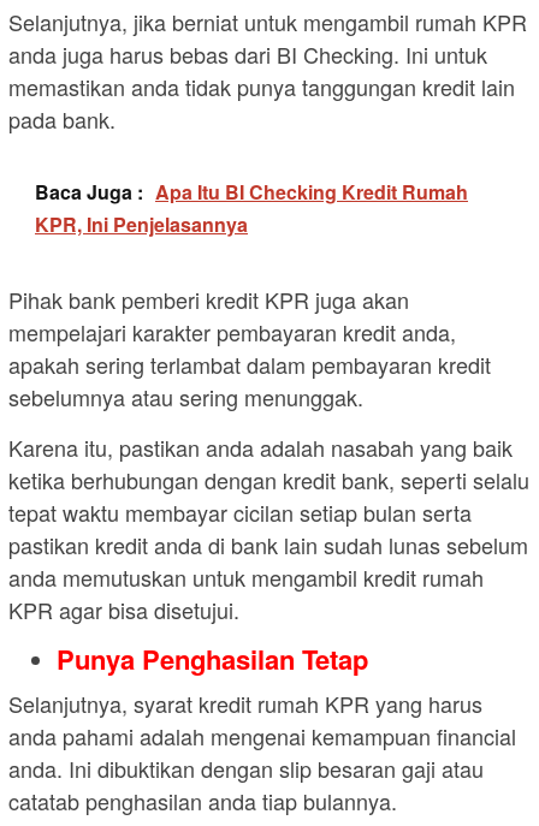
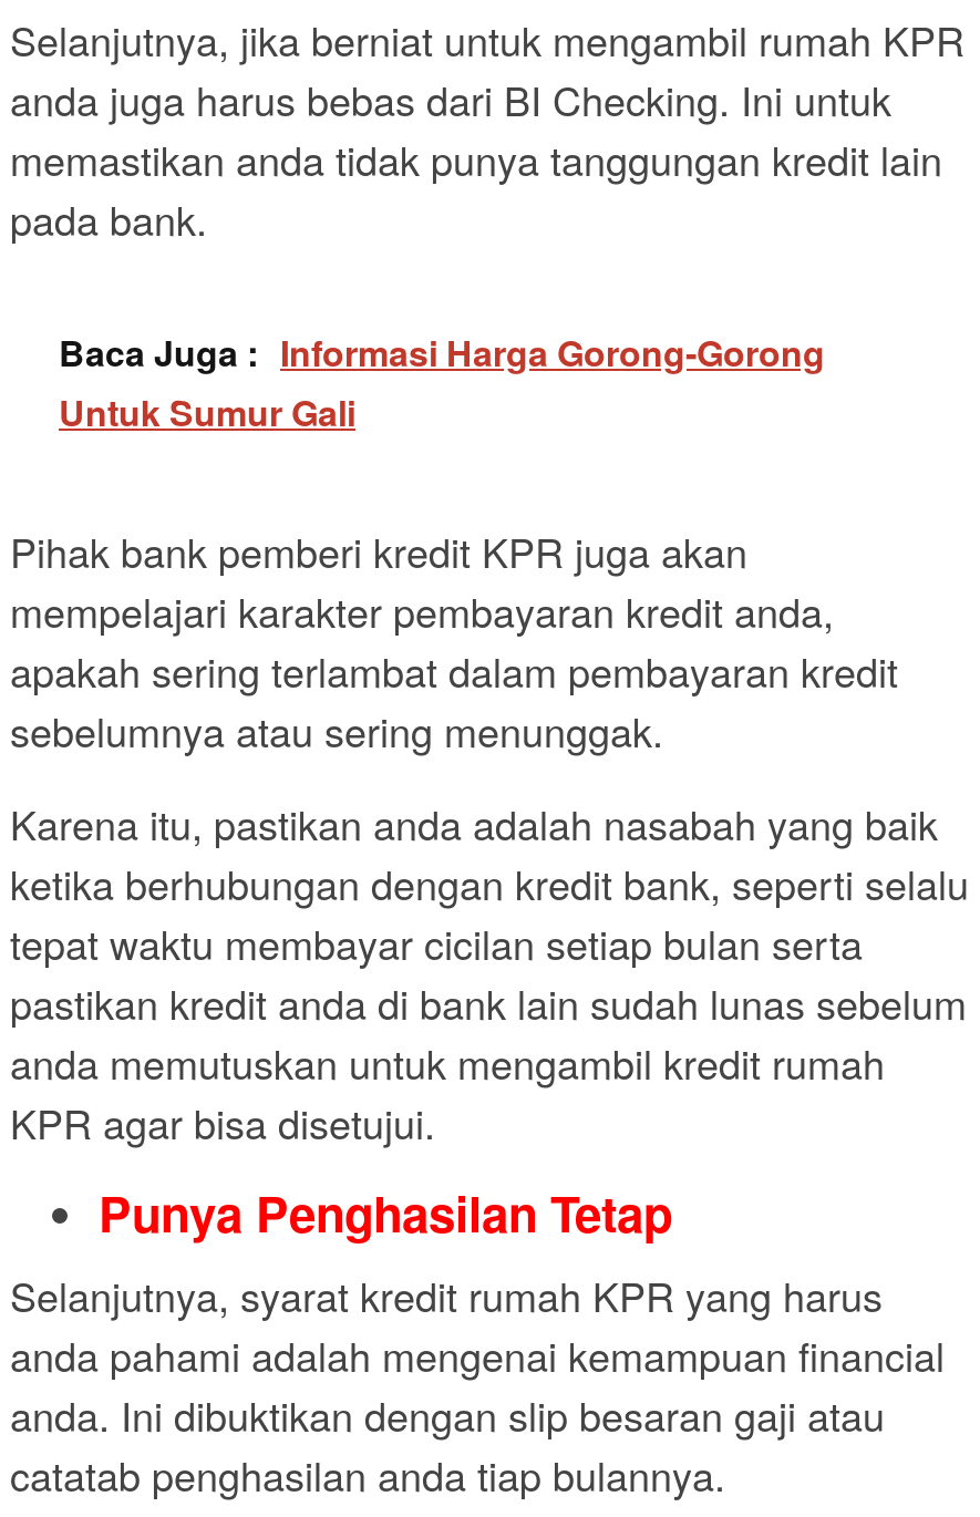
[35,178,468,238] Baca Juga : Apa Itu BI Checking Kredit Rumah | KPR, Ini Penjelasannya -> [59,327,825,438] Baca Juga : Informasi Harga Gorong-Gorong | Untuk Sumur Gali

